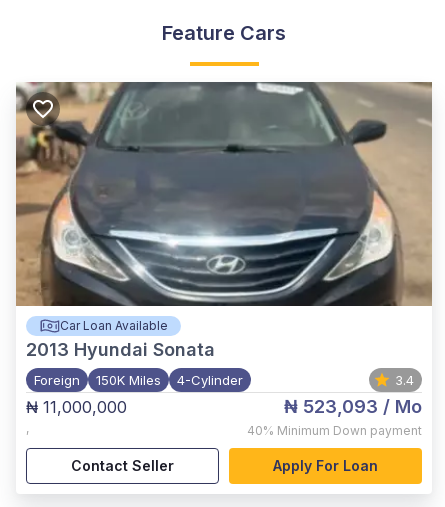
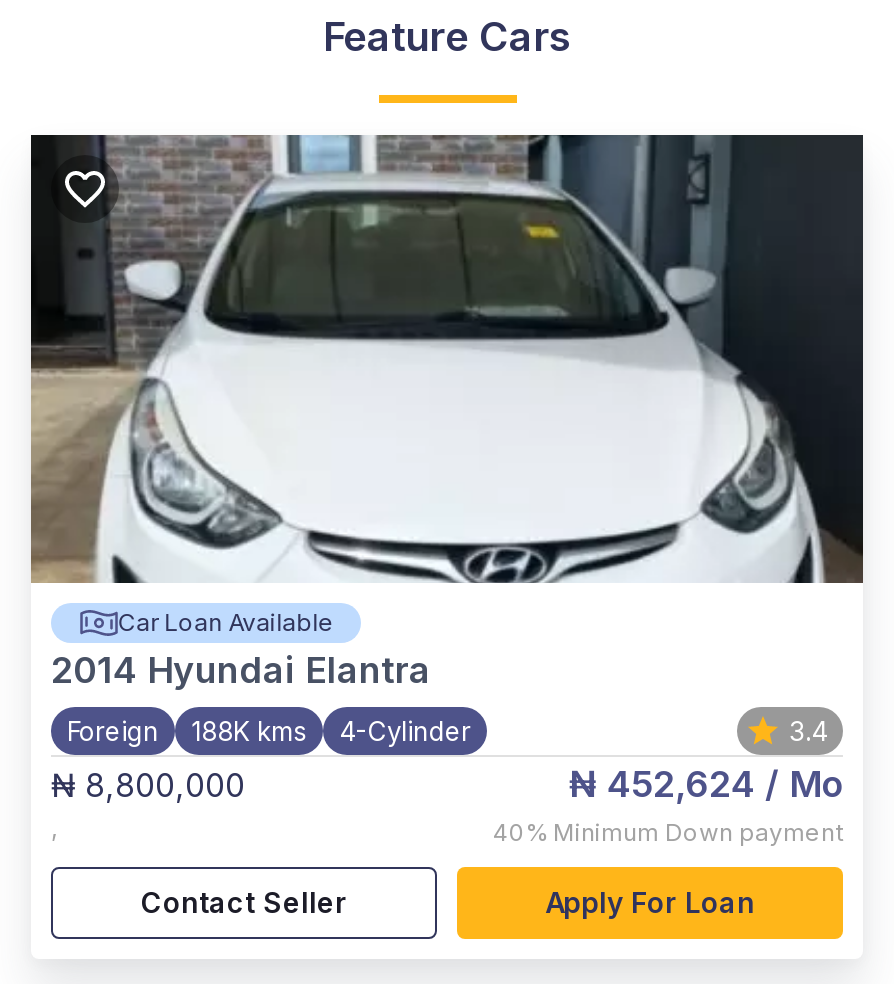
[15,81,433,360] [image] | 2013 Hyundai Sonata -> [29,133,865,692] [image] | 2014 Hyundai Elantra
[34,372,243,388] Foreign 150K Miles 4-Cylinder -> [67,716,471,748] Foreign 188K kms 4-Cylinder
[26,397,127,417] ₦ 11,000,000 -> [51,766,245,806] ₦ 8,800,000
[284,396,422,417] ₦ 523,093 / Mo -> [569,764,843,806] ₦ 452,624 / Mo

